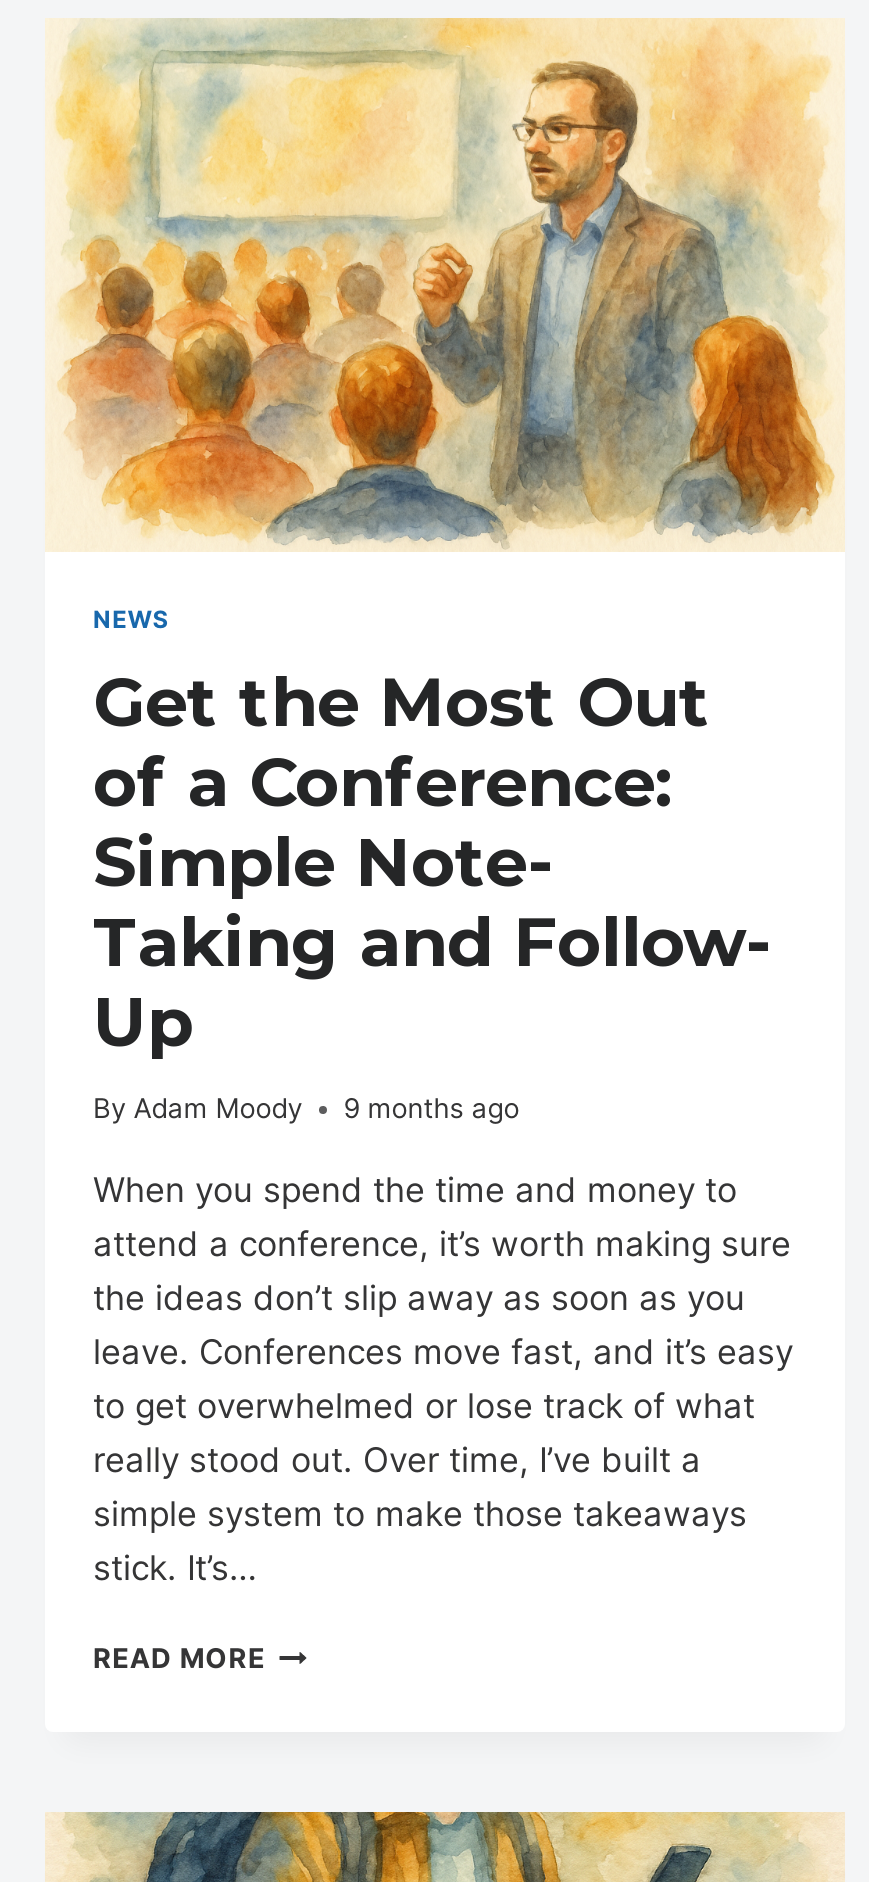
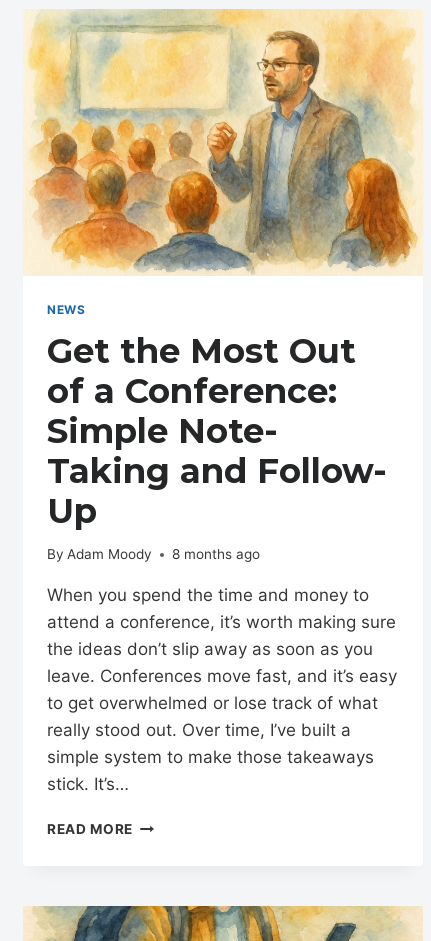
[93,1093,519,1125] By Adam Moody 9 months ago -> [47,546,260,562] By Adam Moody 8 months ago

